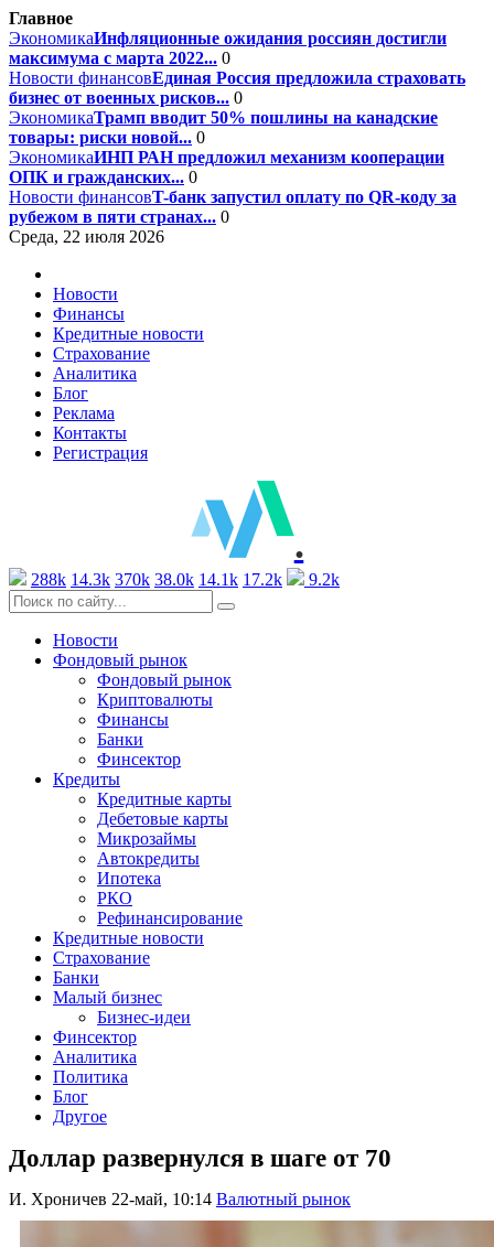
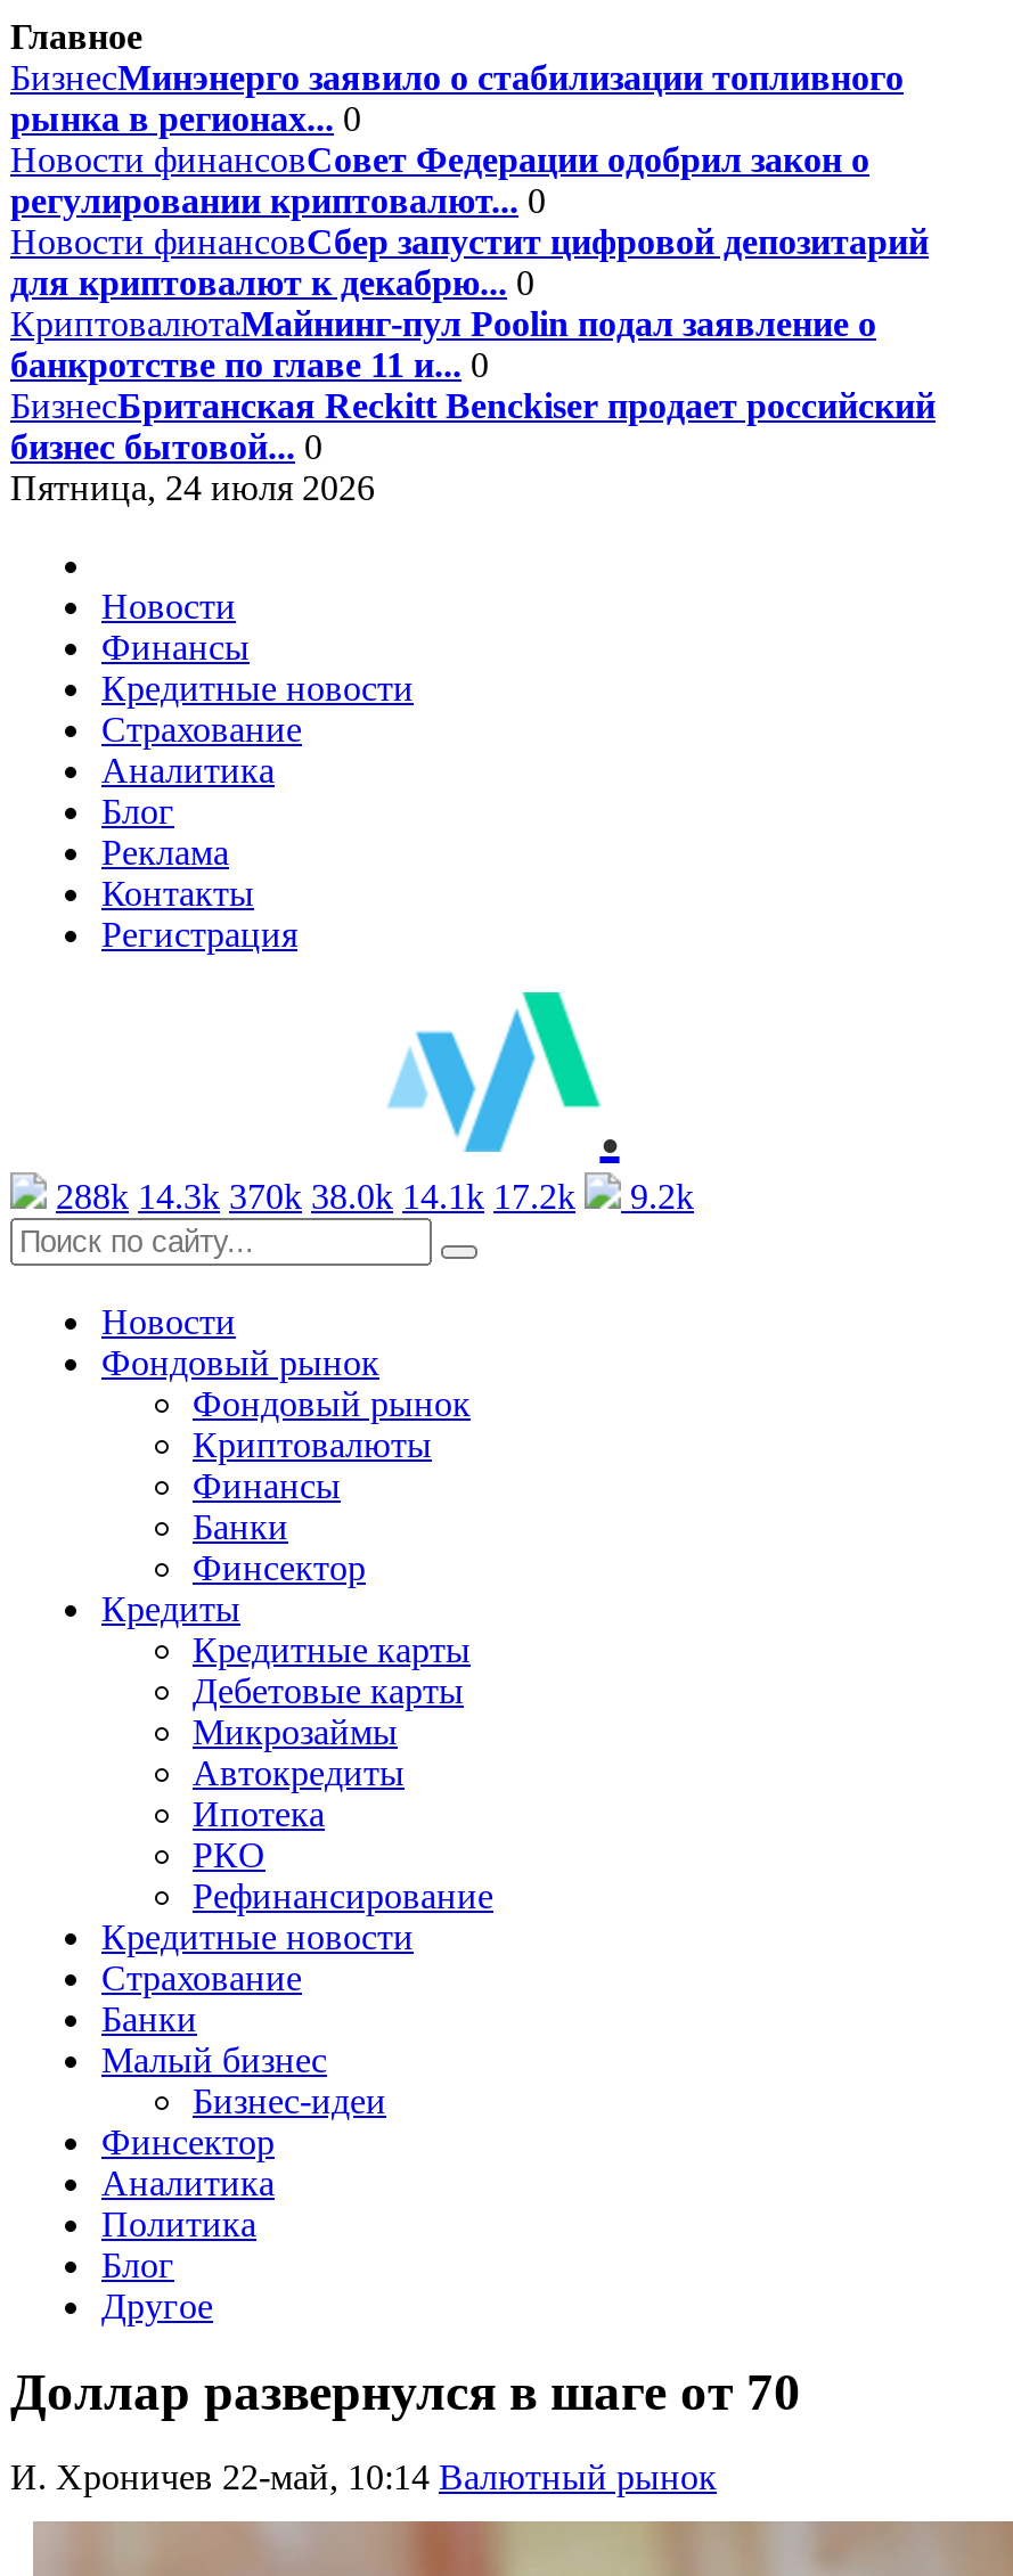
[9,29,465,246] ЭкономикаИнфляционные ожидания россиян достигли | максимума с марта 2022... 0 | Новости финансовЕдиная Россия предложила страховать | бизнес от военных рисков... 0 | ЭкономикаТрамп вводит 50% пошлины на канадские | товары: риски новой... 0 | ЭкономикаИНП РАН предложил механизм кооперации | ОПК и гражданских... 0 | Новости финансовT-банк запустил оплату по QR-коду за | рубежом в пяти странах... 0 | Среда, 22 июля 2026 -> [10,58,936,507] БизнесМинэнерго заявило о стабилизации топливного | рынка в регионах... 0 | Новости финансовСовет Федерации одобрил закон о | регулировании криптовалют... 0 | Новости финансовСбер запустит цифровой депозитарий | для криптовалют к декабрю... 0 | КриптовалютаМайнинг-пул Poolin подал заявление о | банкротстве по главе 11 и... 0 | БизнесБританская Reckitt Benckiser продает российский | бизнес бытовой... 0 | Пятница, 24 июля 2026

